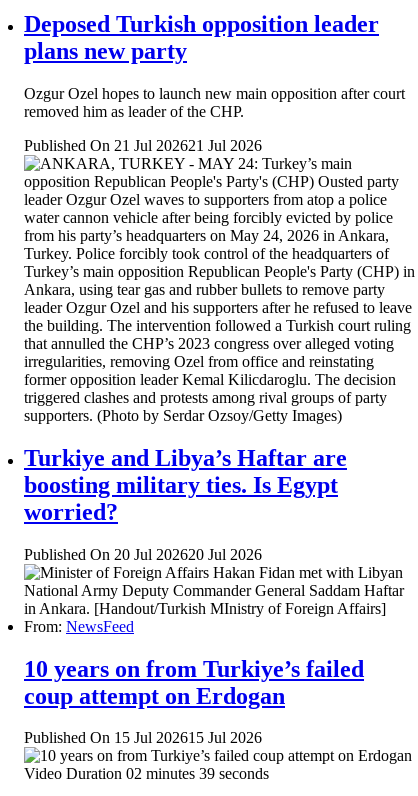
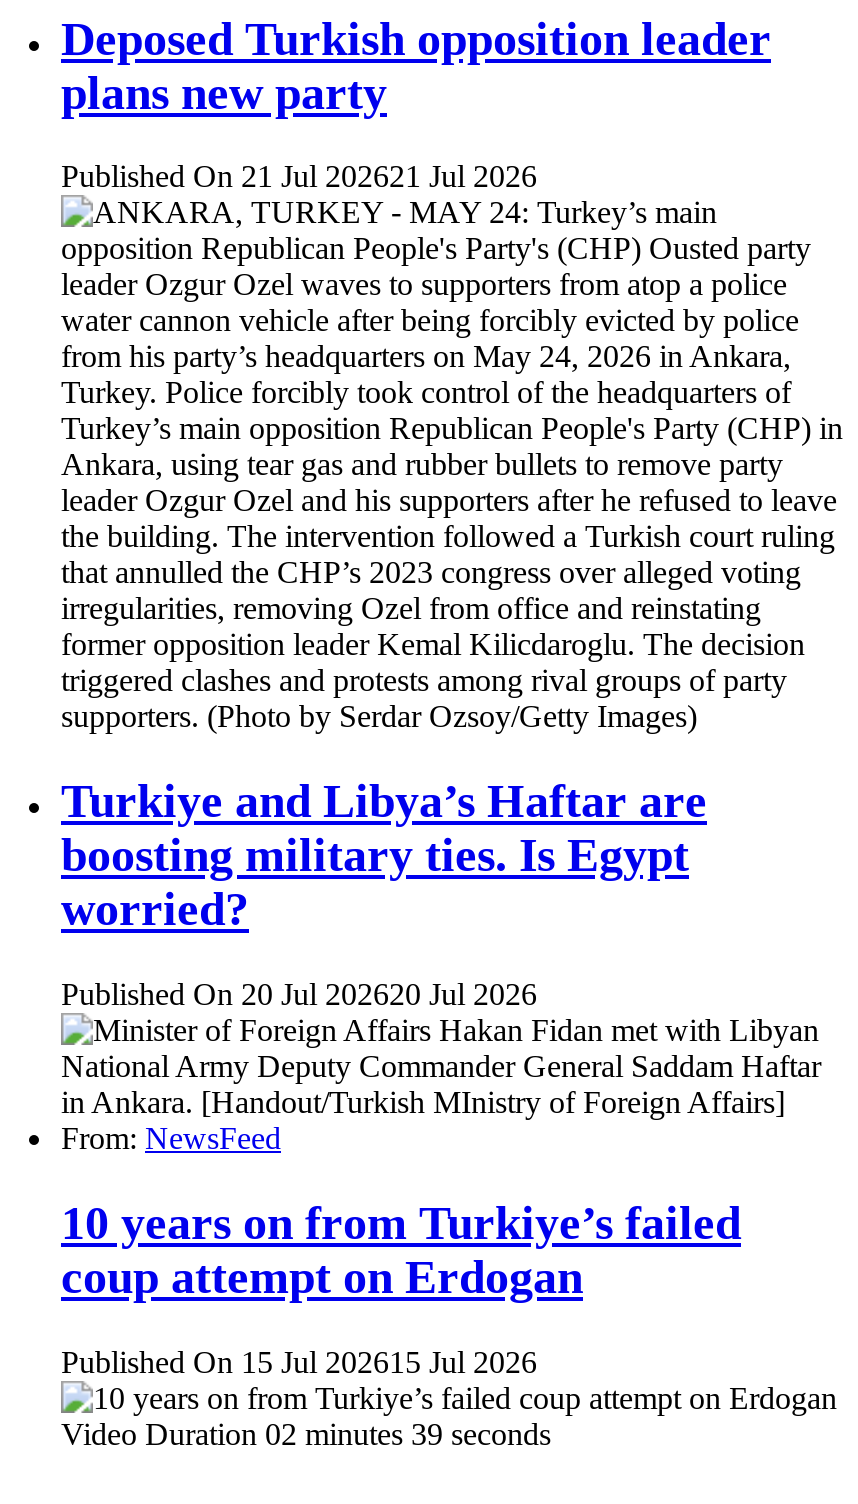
[24,85,405,120] Ozgur Ozel hopes to launch new main opposition after court | removed him as leader of the CHP. -> none

